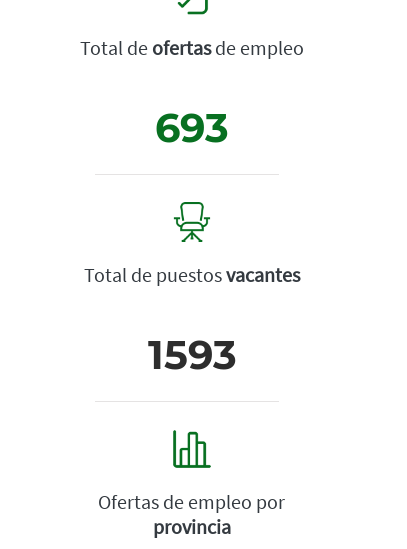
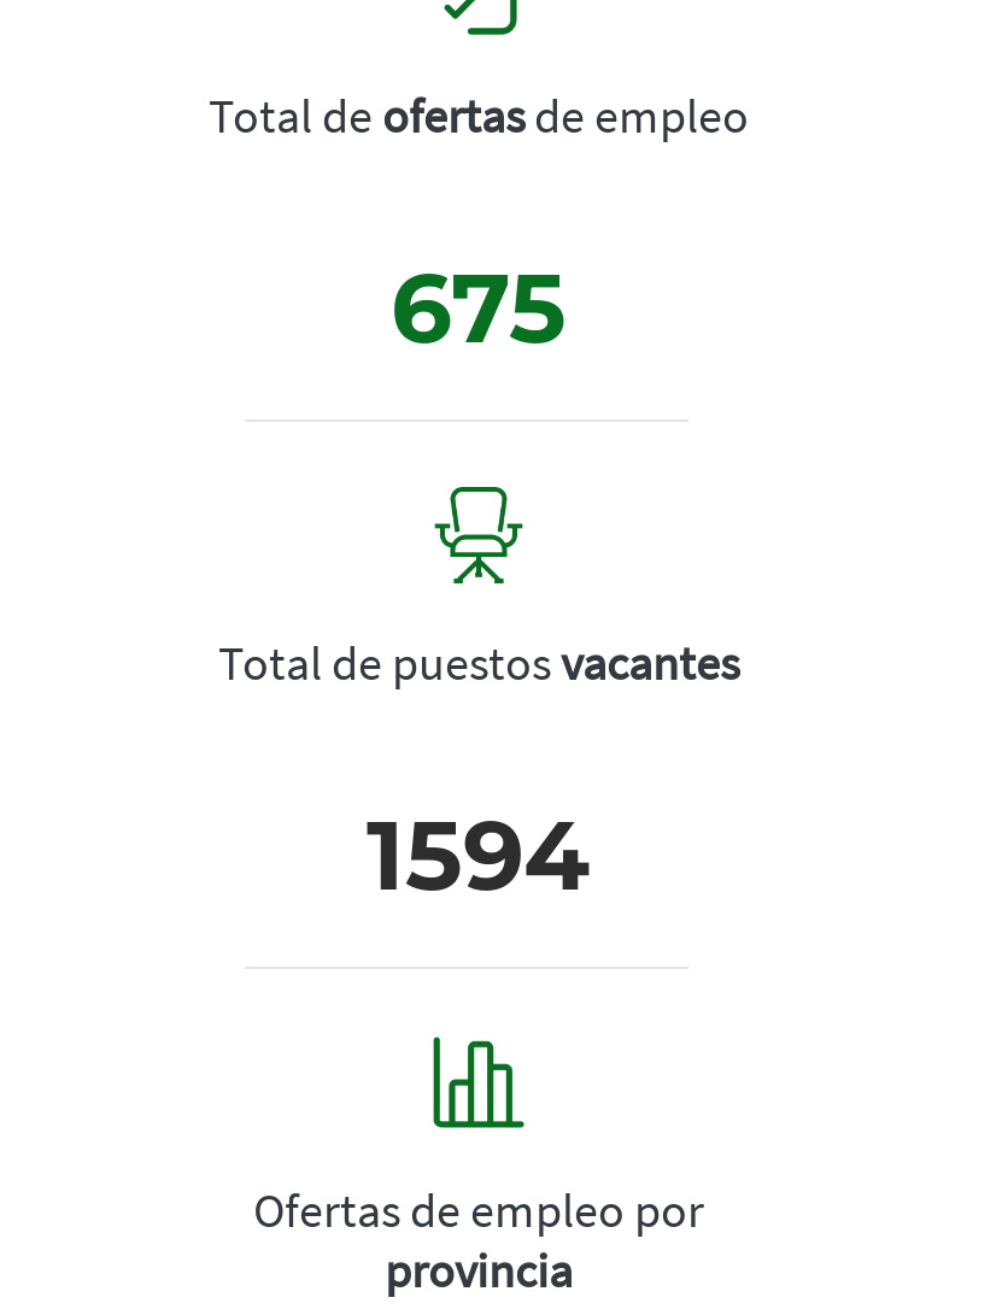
[155,103,229,152] 693 -> [391,249,567,367] 675
[147,330,236,379] 1593 -> [367,796,591,914] 1594

